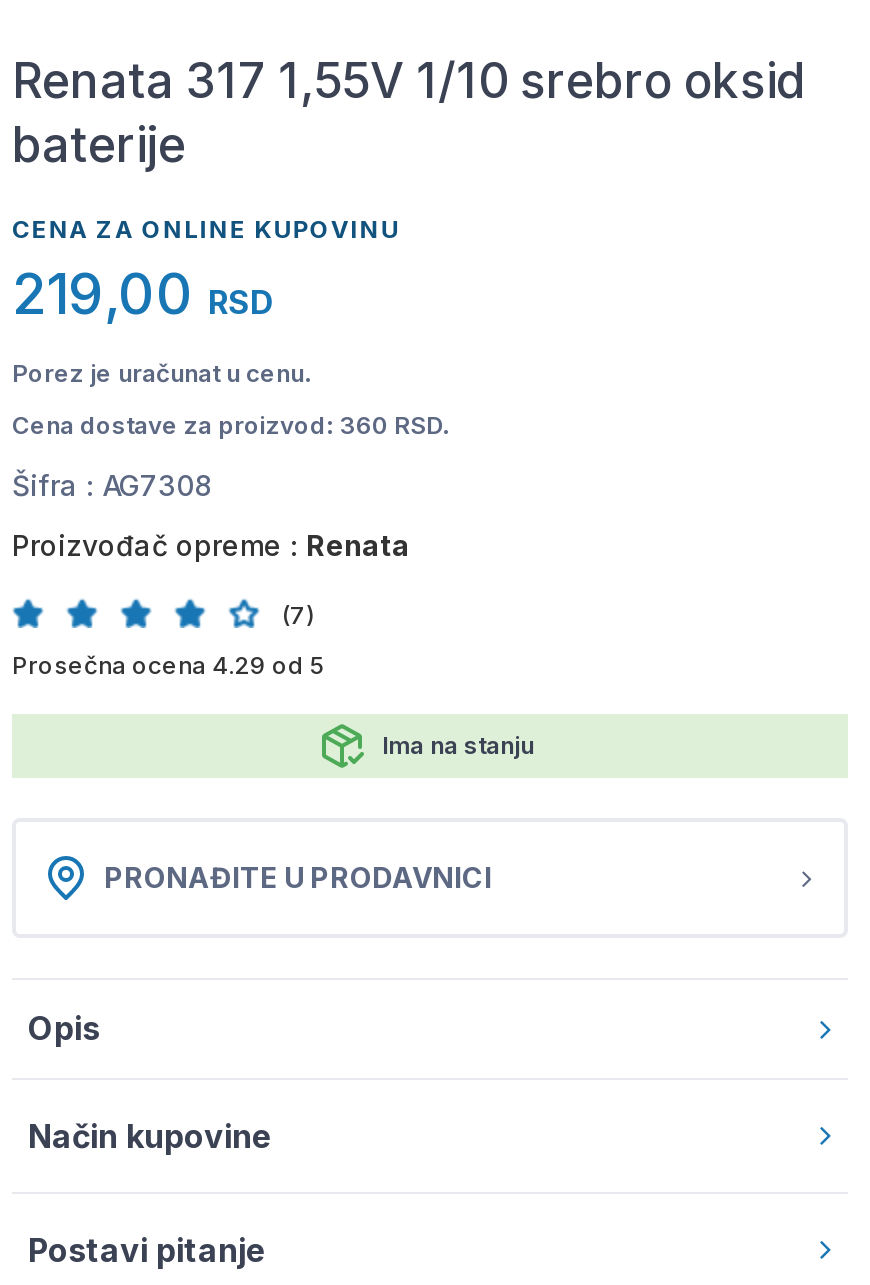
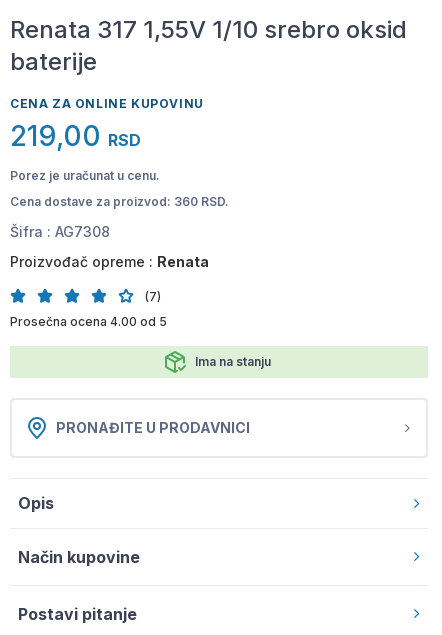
[12,650,326,680] Prosečna ocena 4.29 od 5 -> [10,314,167,329] Prosečna ocena 4.00 od 5

